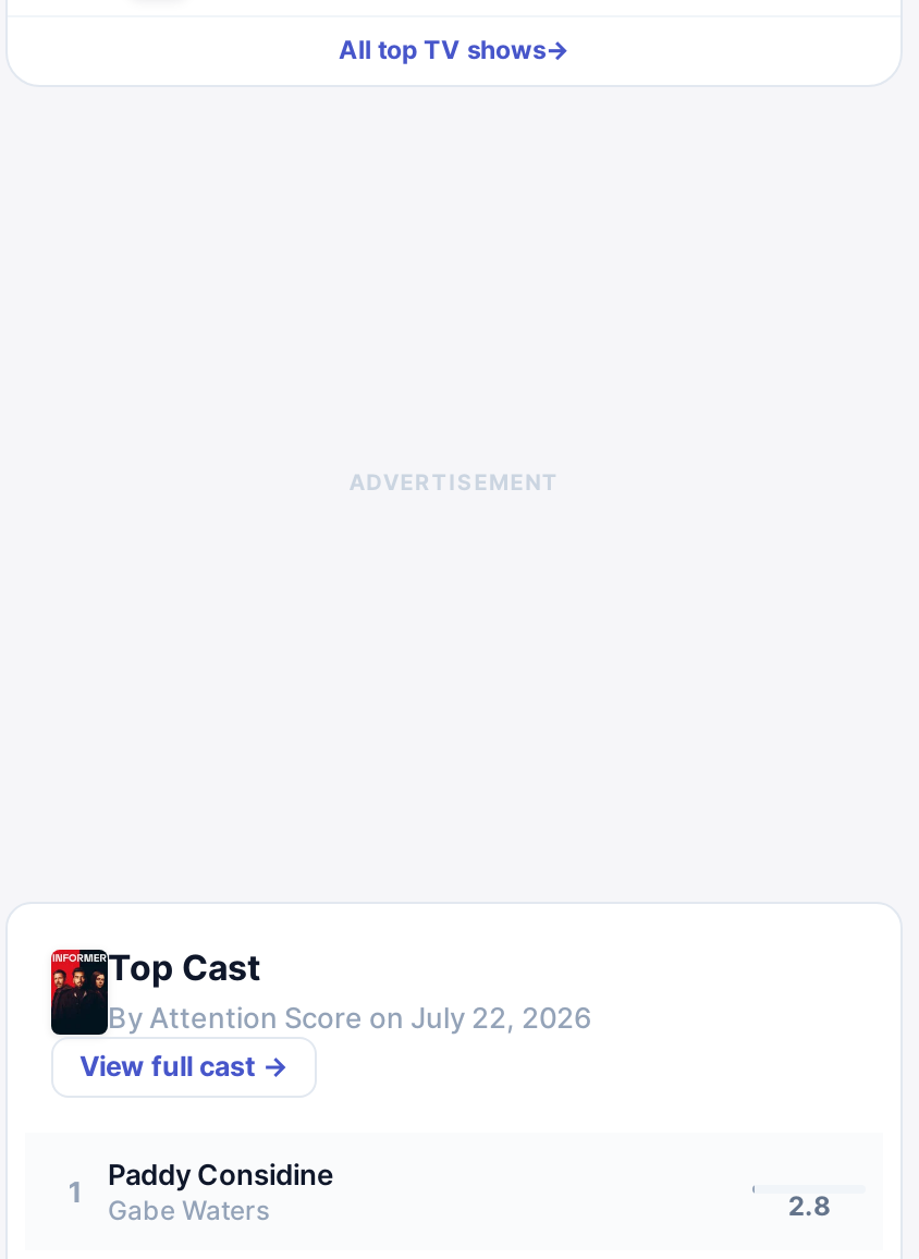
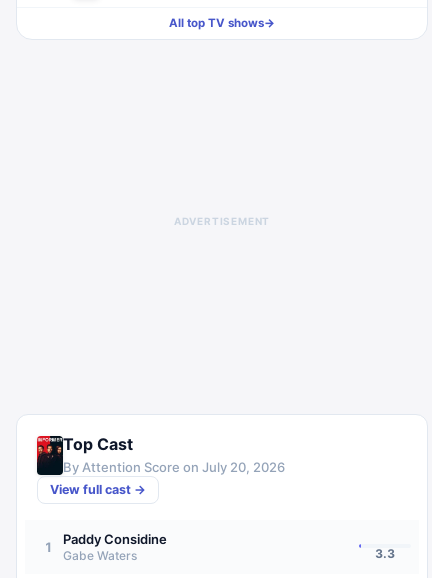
[108,1000,591,1035] By Attention Score on July 22, 2026 -> [63,459,285,475] By Attention Score on July 20, 2026
[788,1189,830,1222] 2.8 -> [375,546,395,561] 3.3

